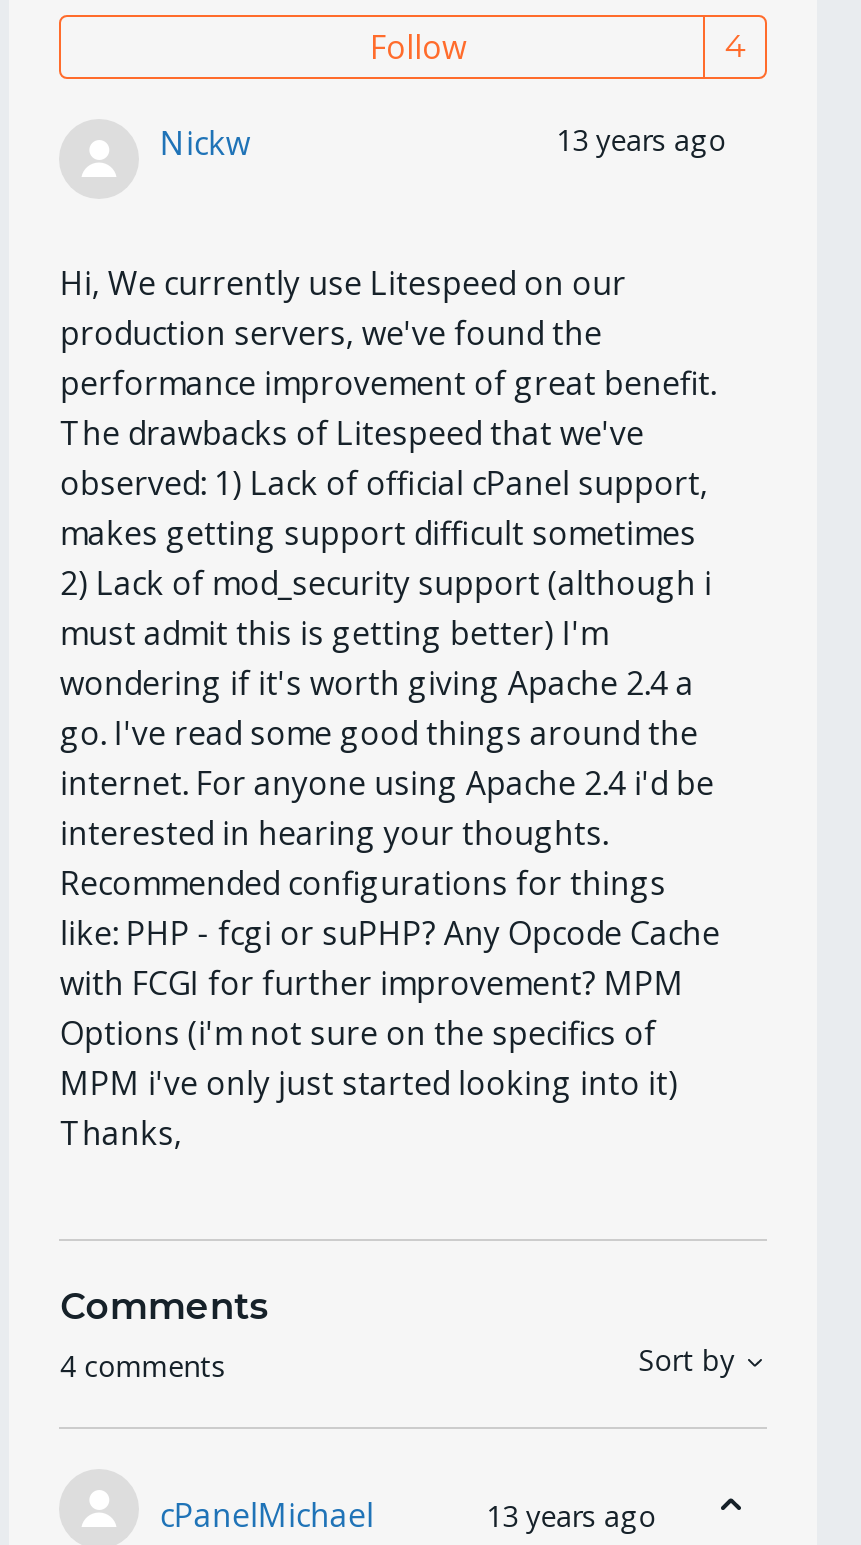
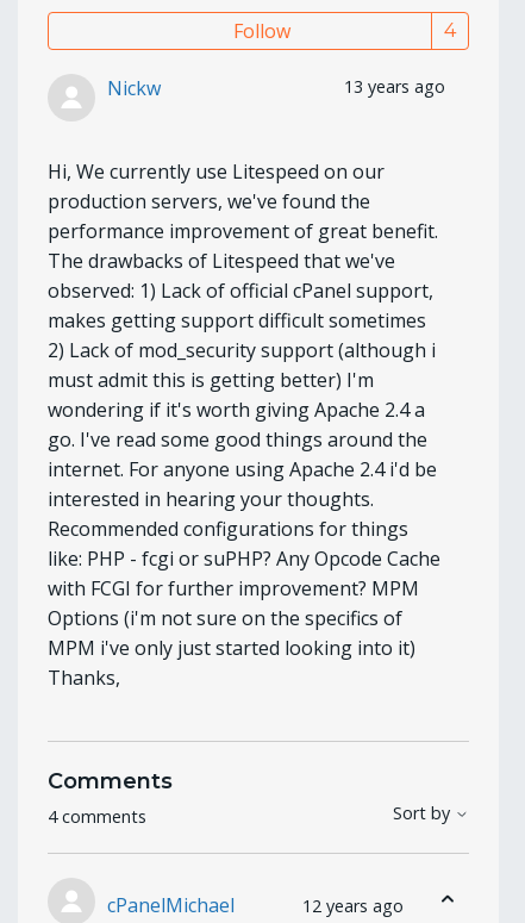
[486,1497,656,1535] 13 years ago -> [302,894,403,917] 12 years ago

